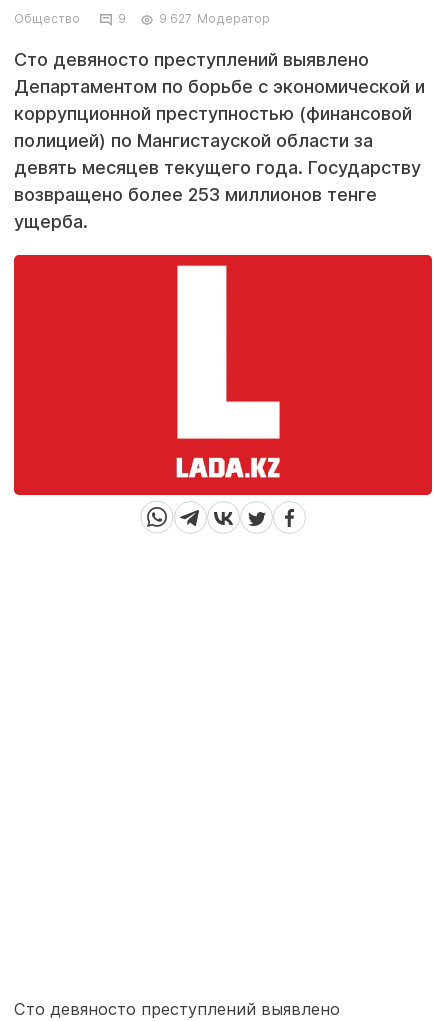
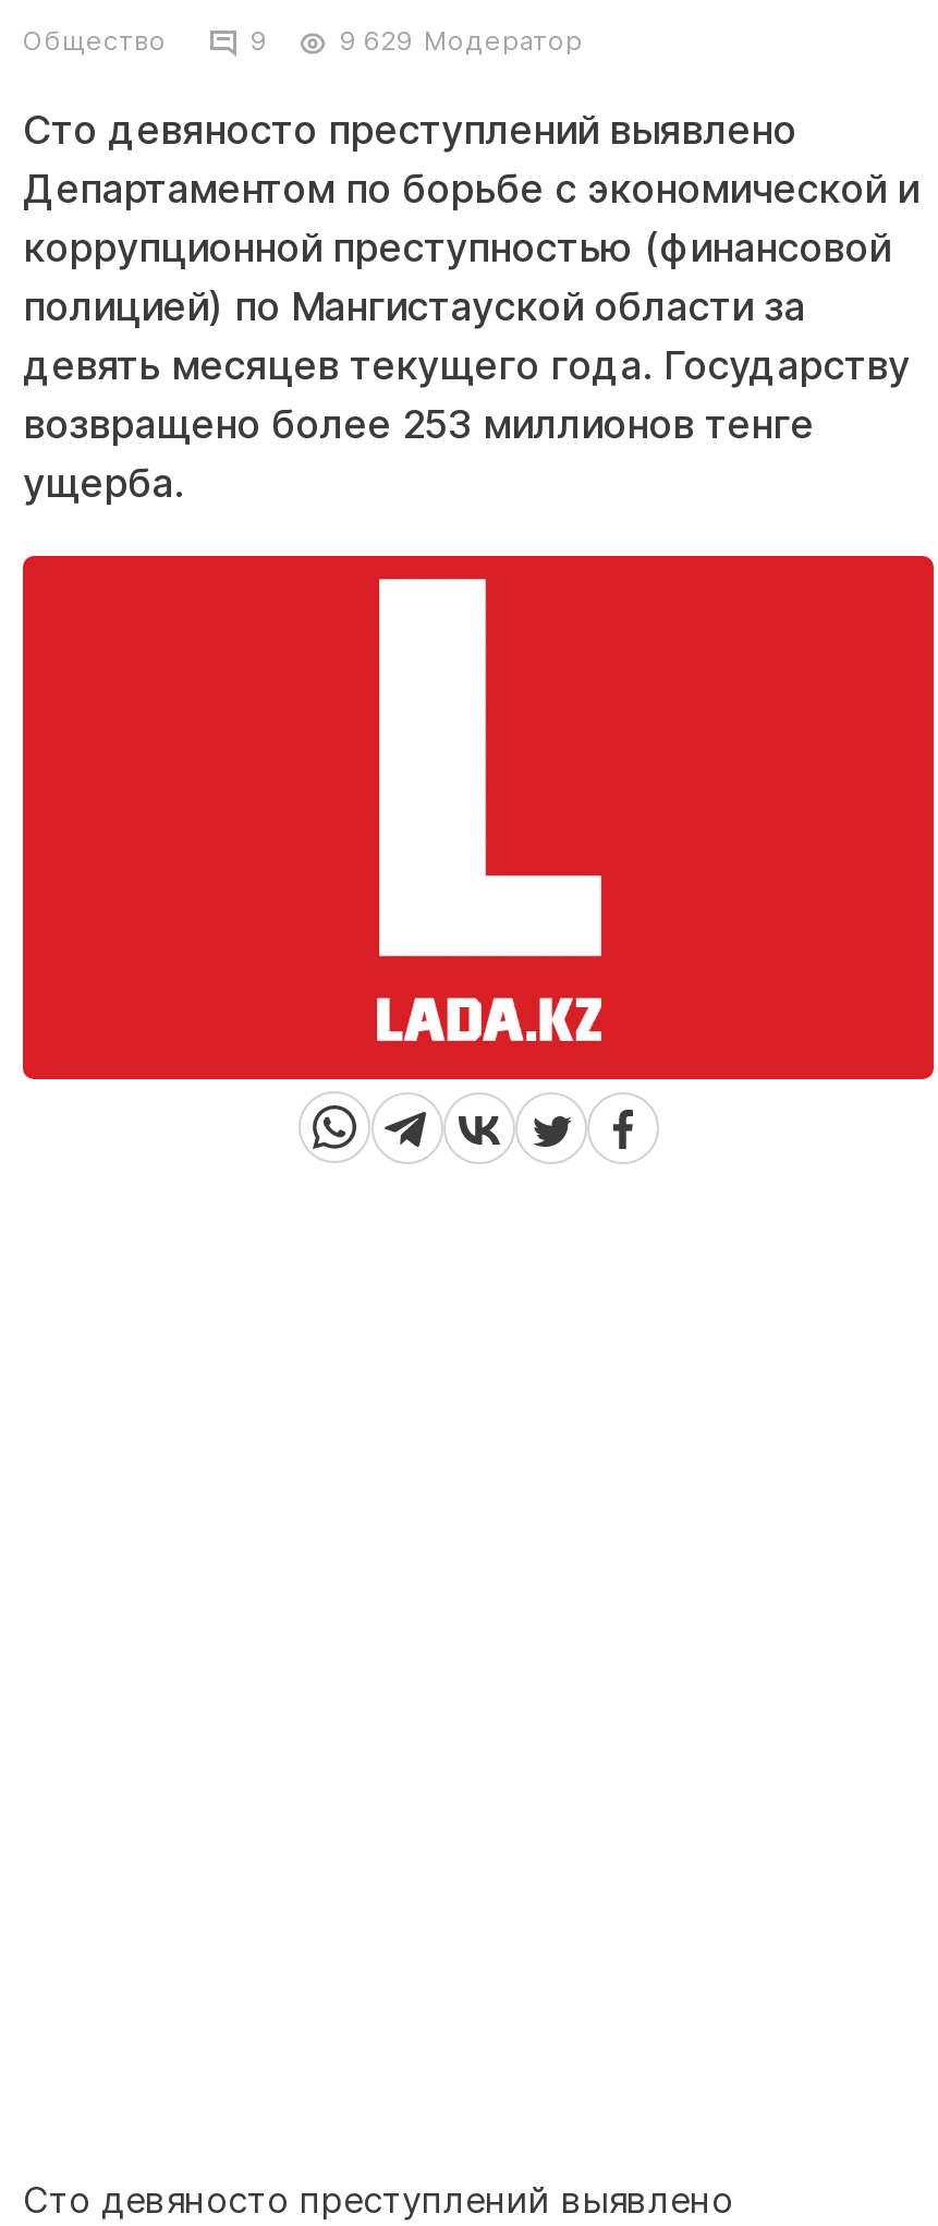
[159,11,270,26] 9 627 Модератор -> [339,24,583,57] 9 629 Модератор

